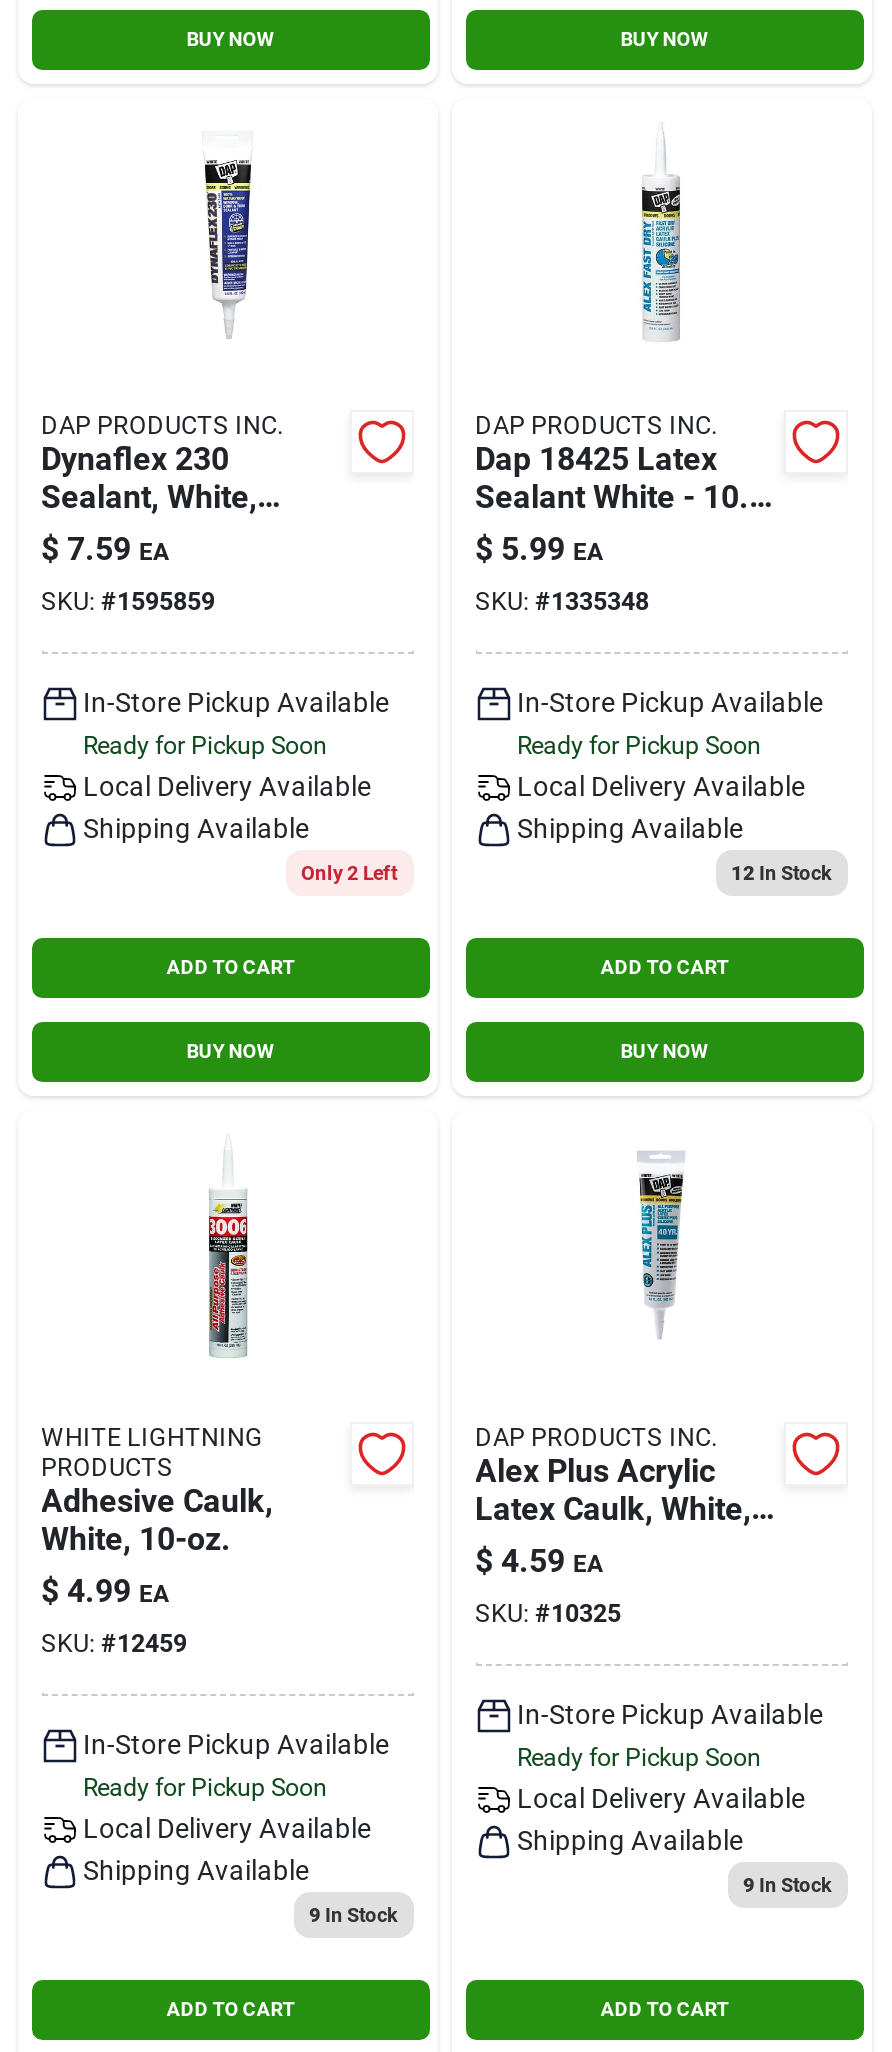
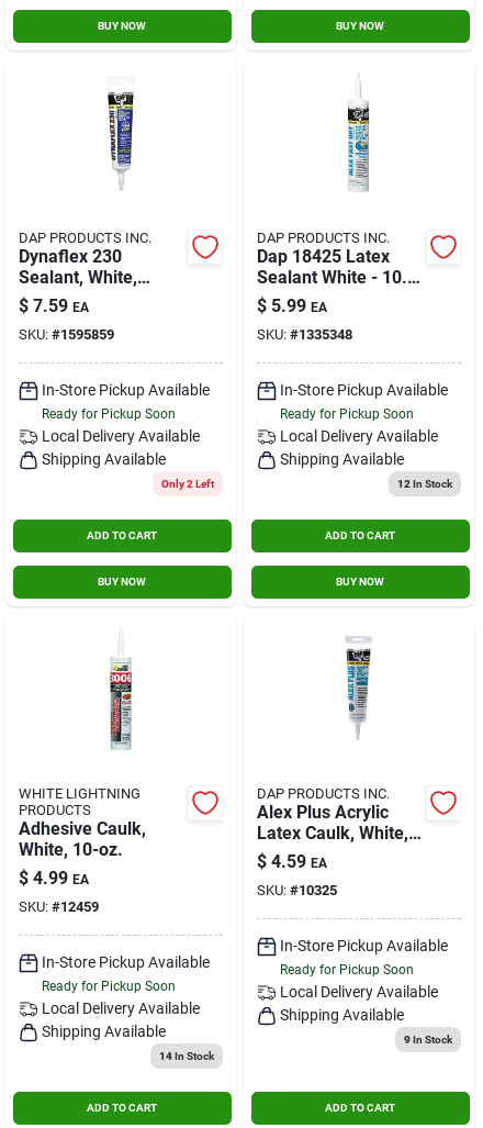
[309,1903,397,1925] 9 In Stock -> [159,1049,214,1062] 14 In Stock

